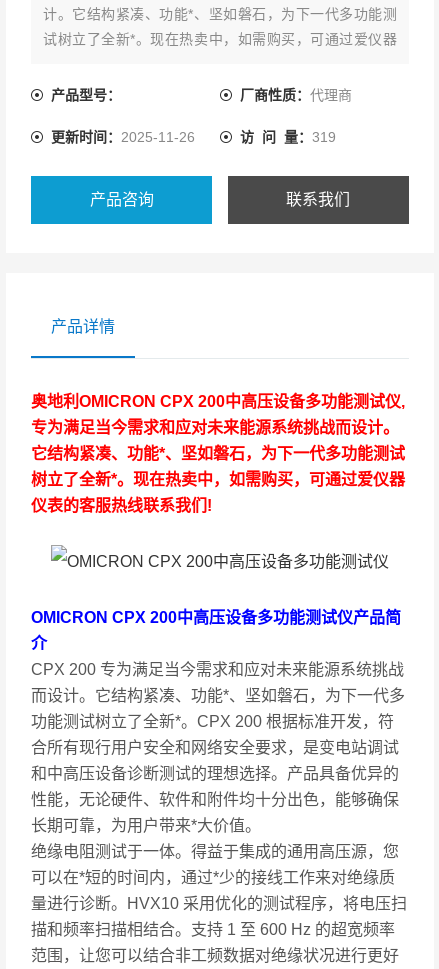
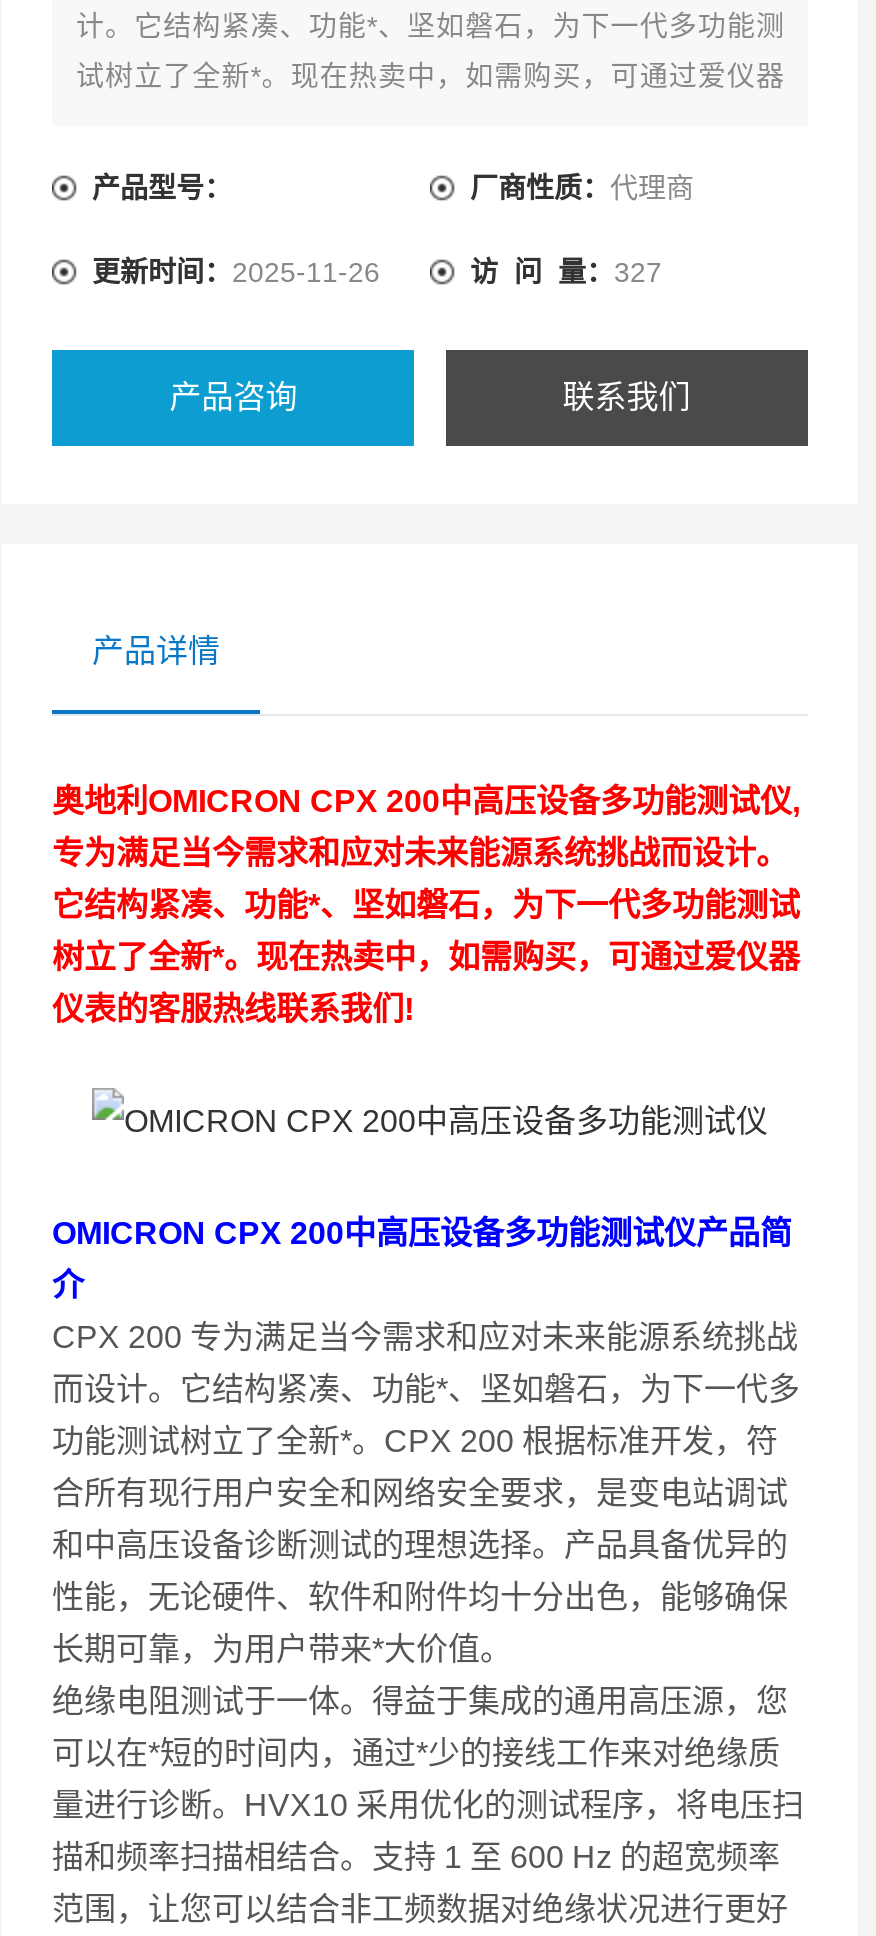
[240,129,336,145] 访 问 量：319 -> [470,256,662,288] 访 问 量：327

